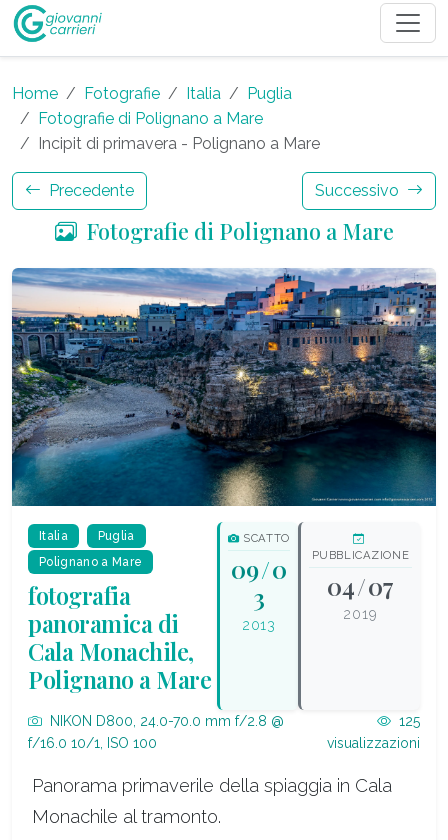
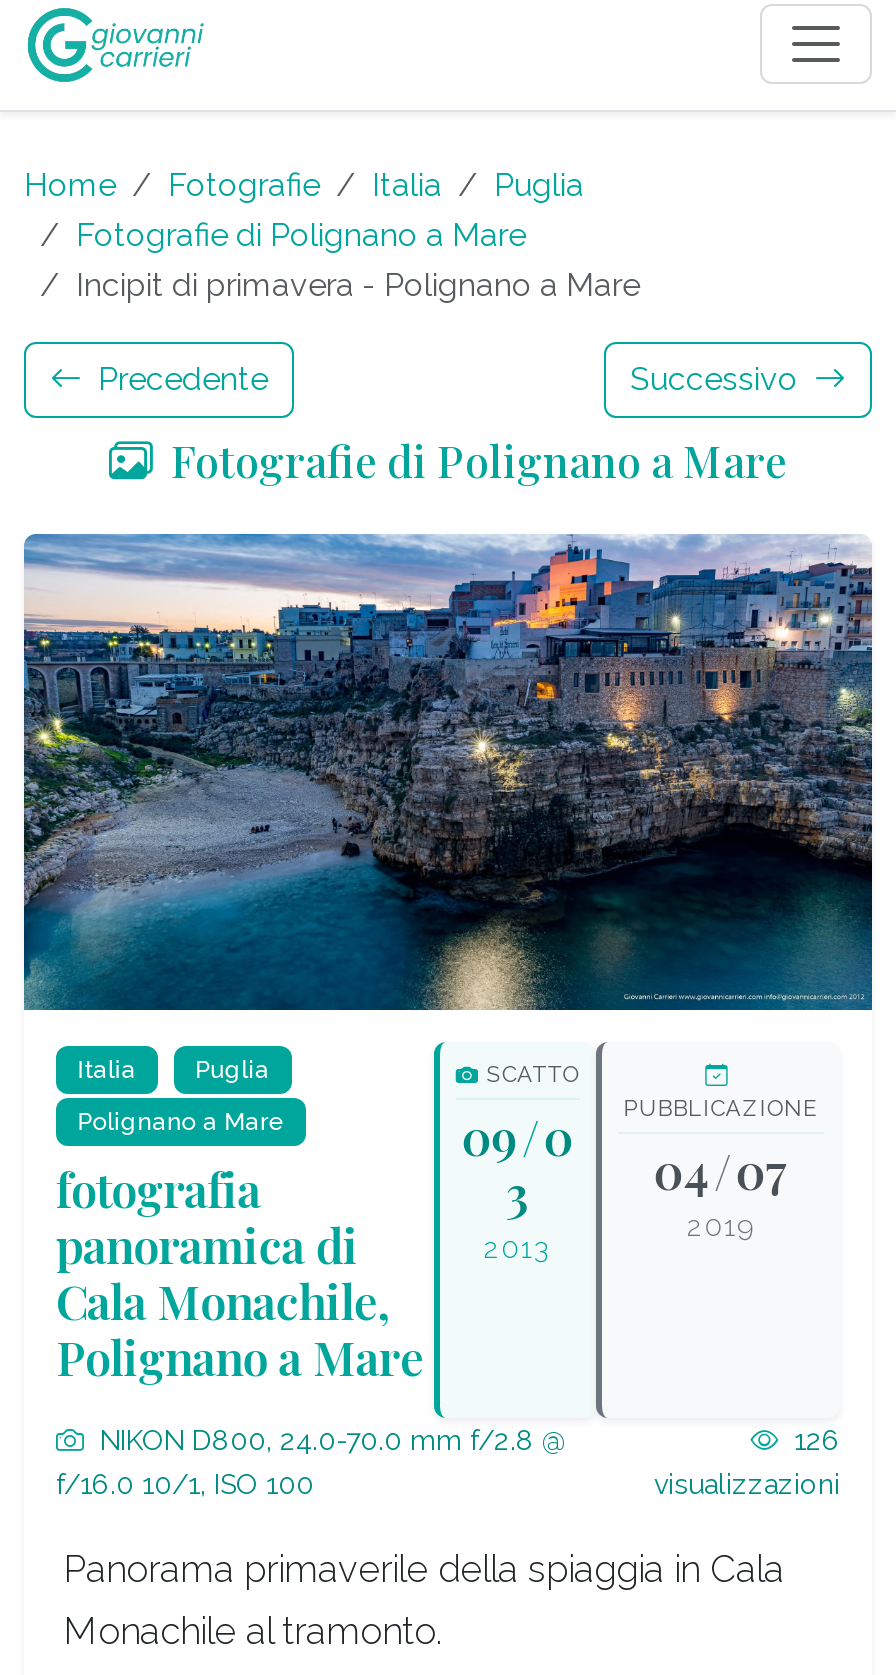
[395,713,420,729] 125 -> [786,1425,840,1457] 126

